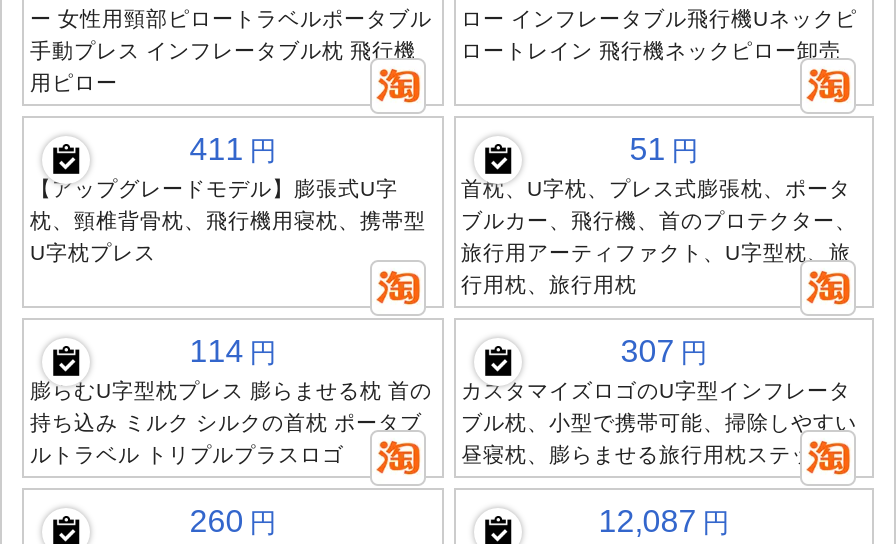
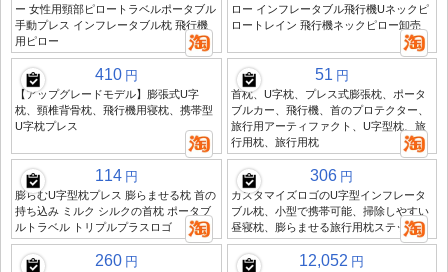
[190,132,276,166] 411 円 -> [95,66,138,83] 410 円
[620,334,706,368] 307 円 -> [310,167,353,184] 306 円
[598,504,728,538] 12,087 円 -> [299,252,364,269] 12,052 円

